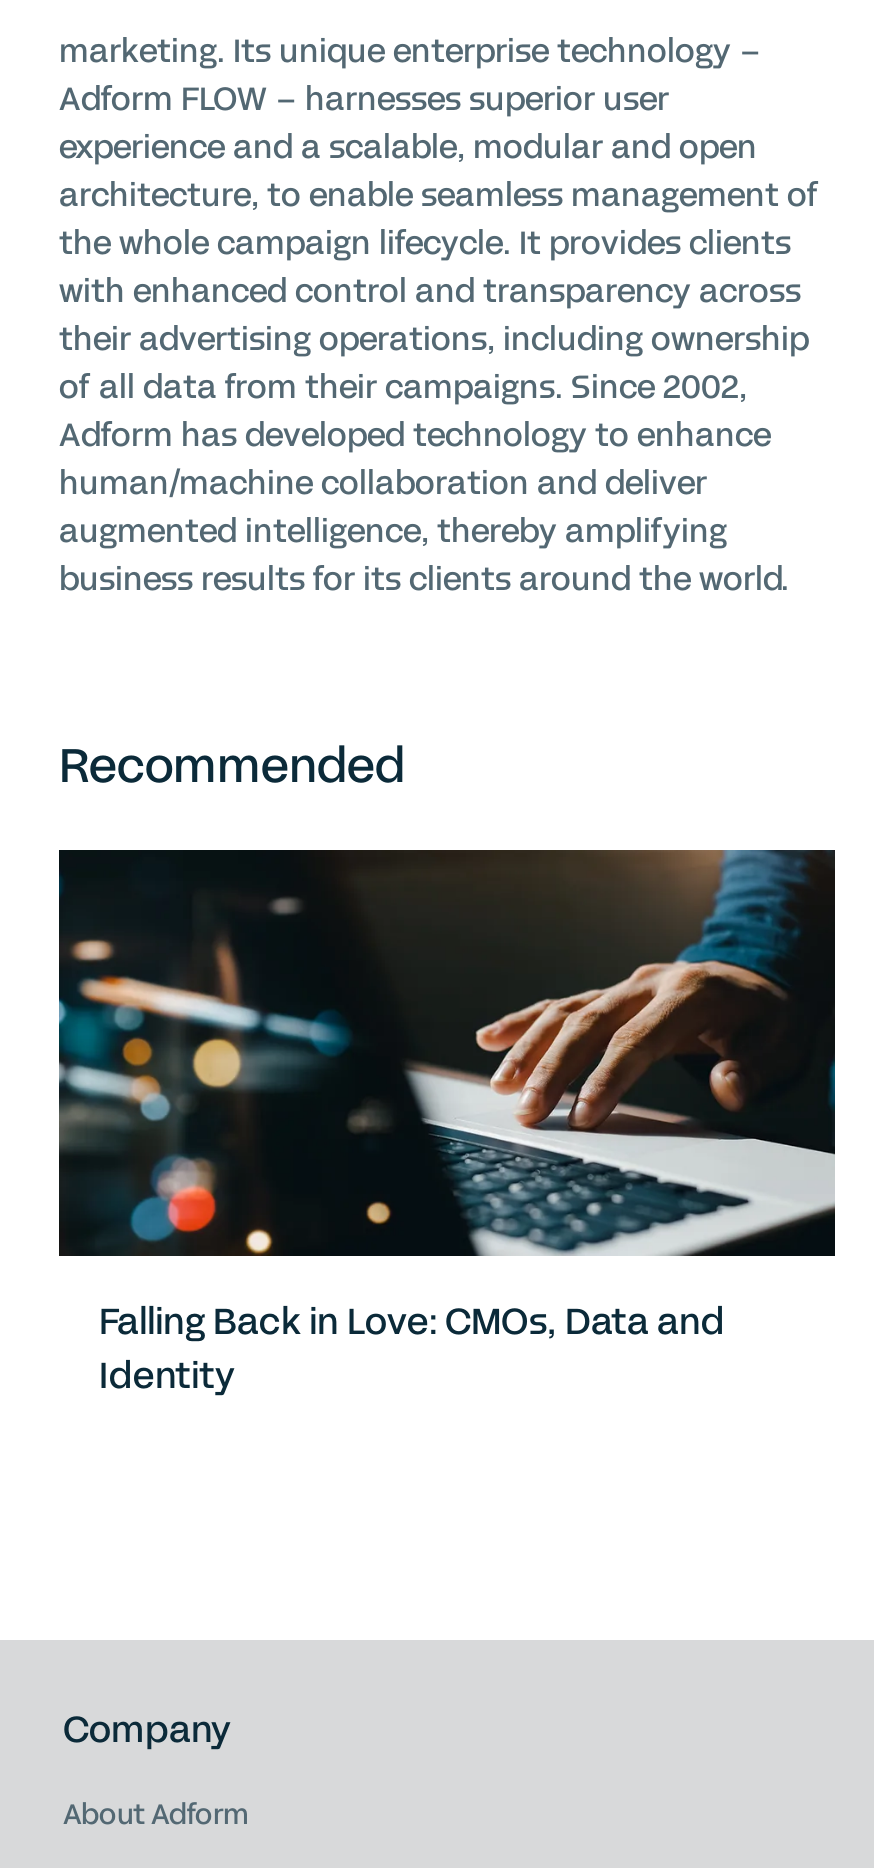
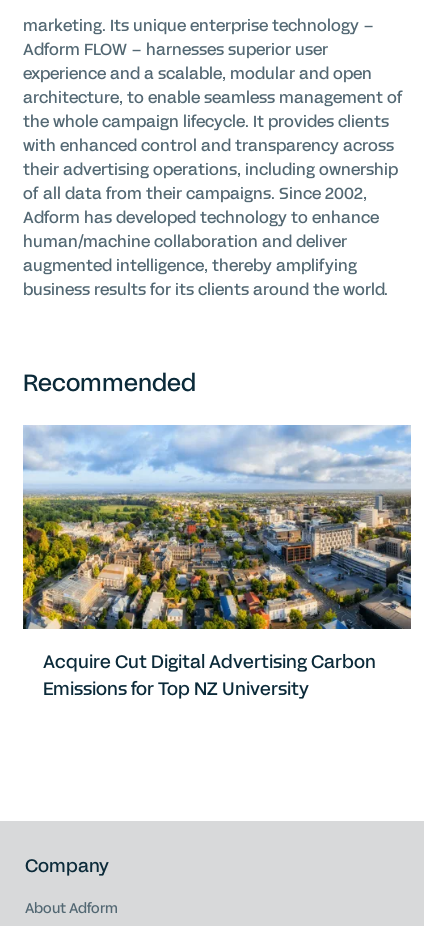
[57,848,837,1403] [image] | Falling Back in Love: CMOs, Data and | Identity -> [22,424,412,702] [image] | Acquire Cut Digital Advertising Carbon | Emissions for Top NZ University

